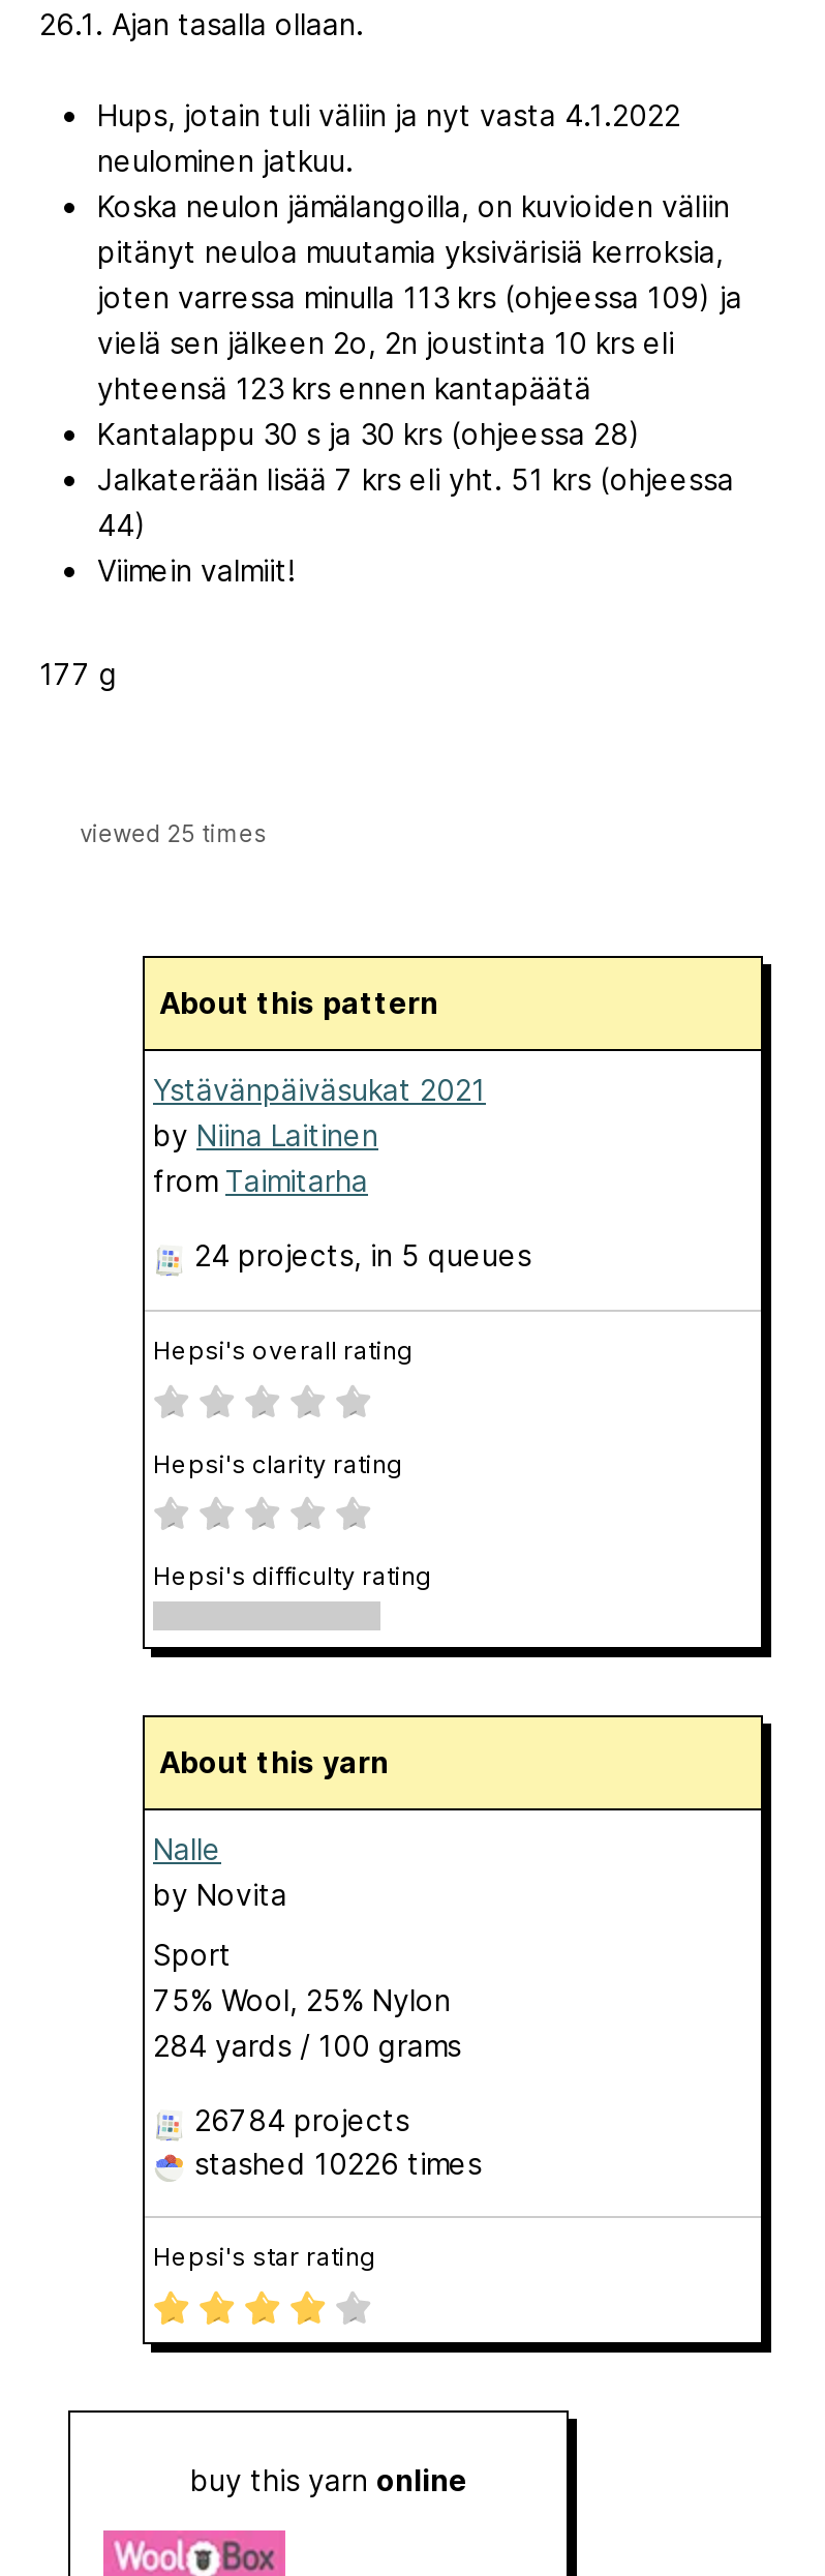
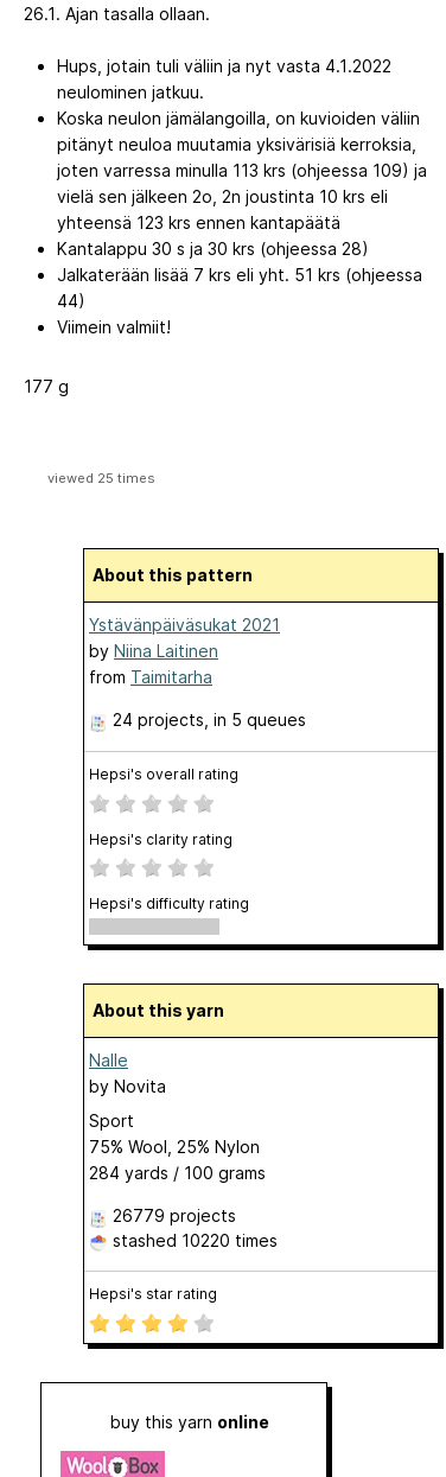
[194,2103,409,2138] 26784 projects -> [113,1206,236,1226] 26779 projects
[186,2146,482,2182] stashed 10226 times -> [108,1231,278,1251] stashed 10220 times

